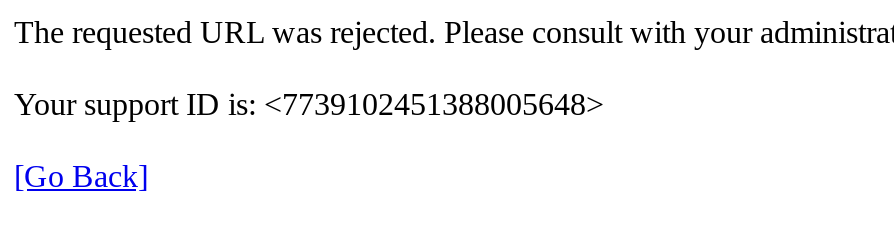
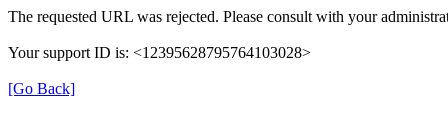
[14,87,604,121] Your support ID is: <7739102451388005648> -> [8,44,311,61] Your support ID is: <12395628795764103028>

